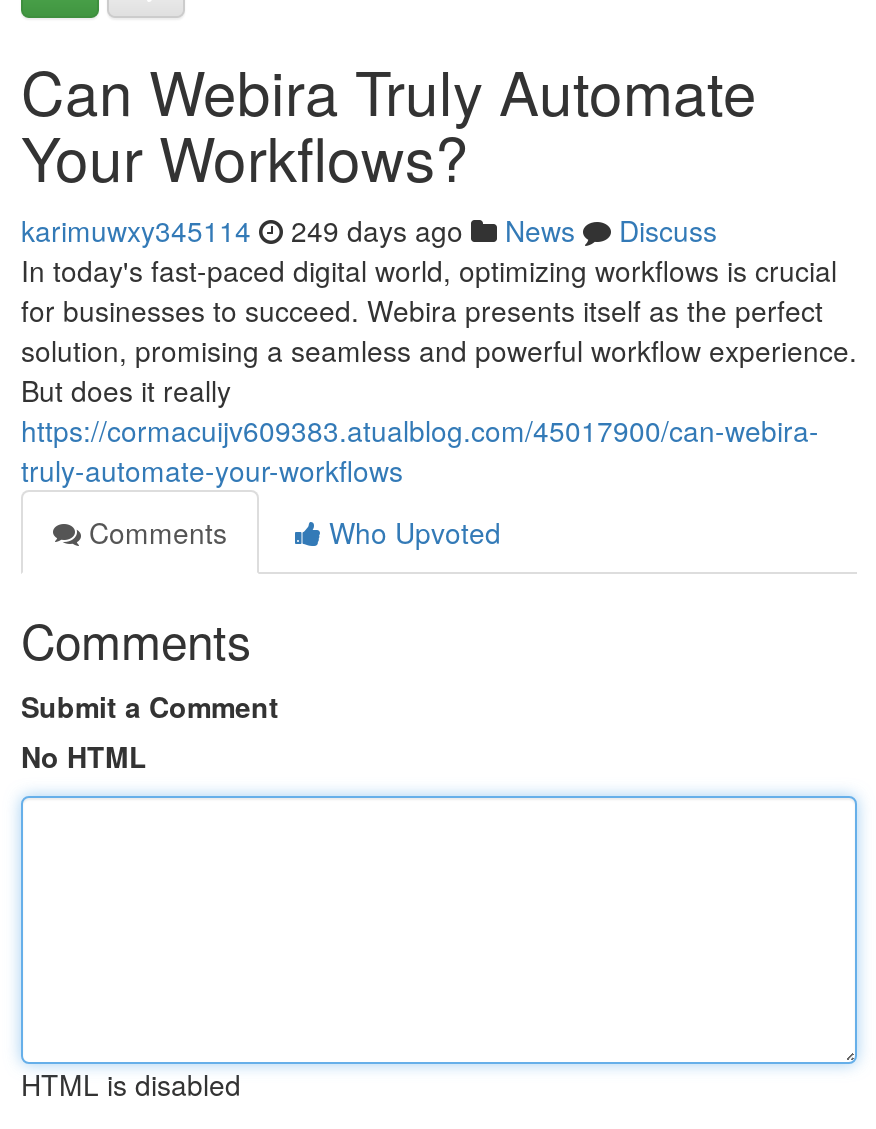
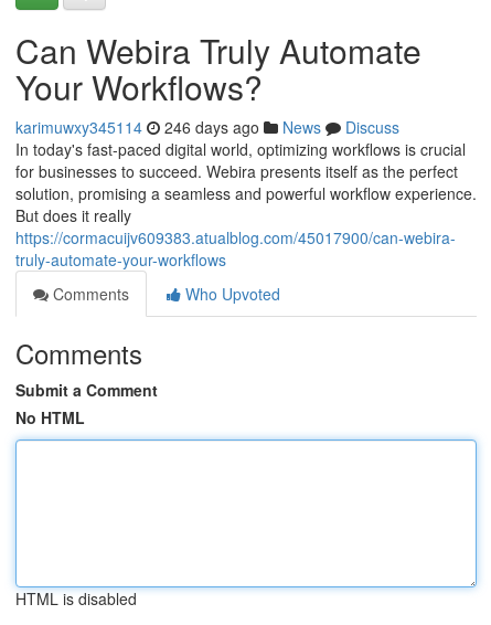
[21,210,717,250] karimuwxy345114 249 days ago News Discuss -> [15,116,399,138] karimuwxy345114 246 days ago News Discuss

